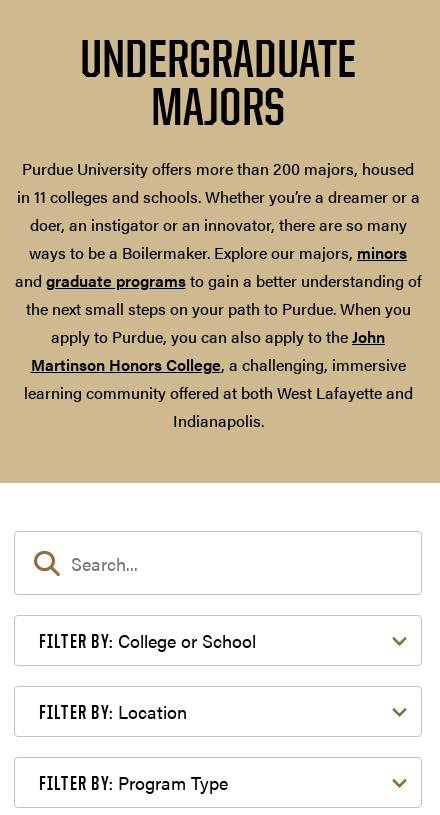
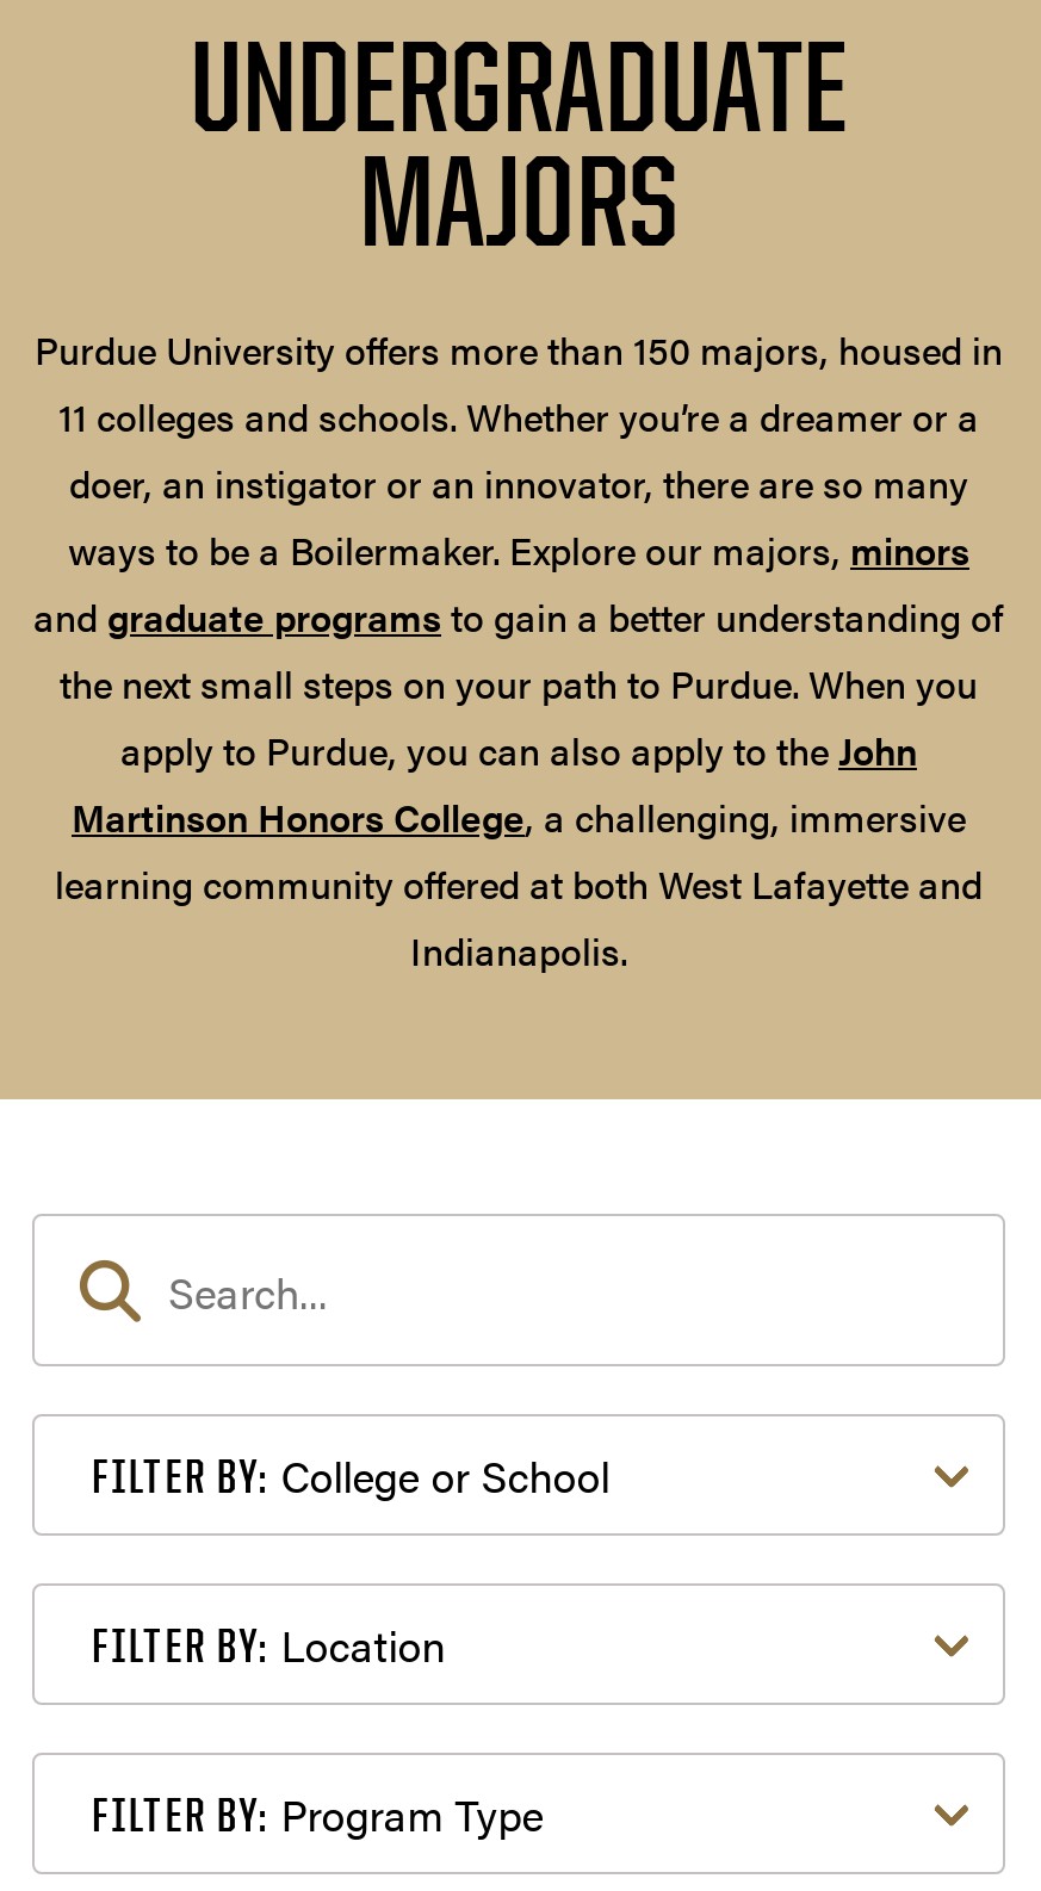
[16,157,419,208] Purdue University offers more than 200 majors, housed | in 11 colleges and schools. Whether you’re a dreamer or a -> [35,322,1003,444] Purdue University offers more than 150 majors, housed in | 11 colleges and schools. Whether you’re a dreamer or a

